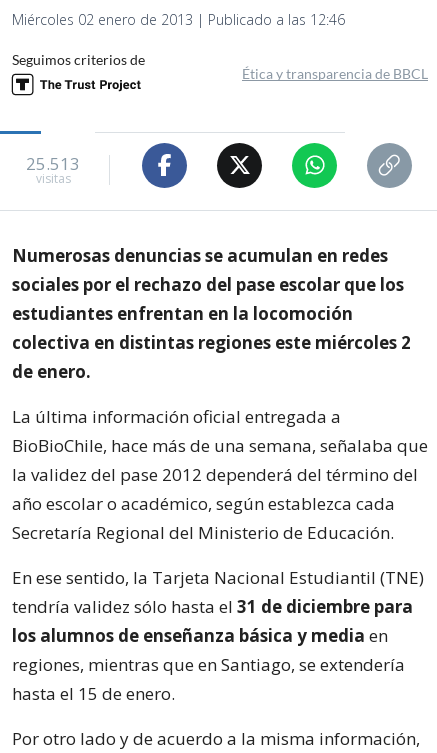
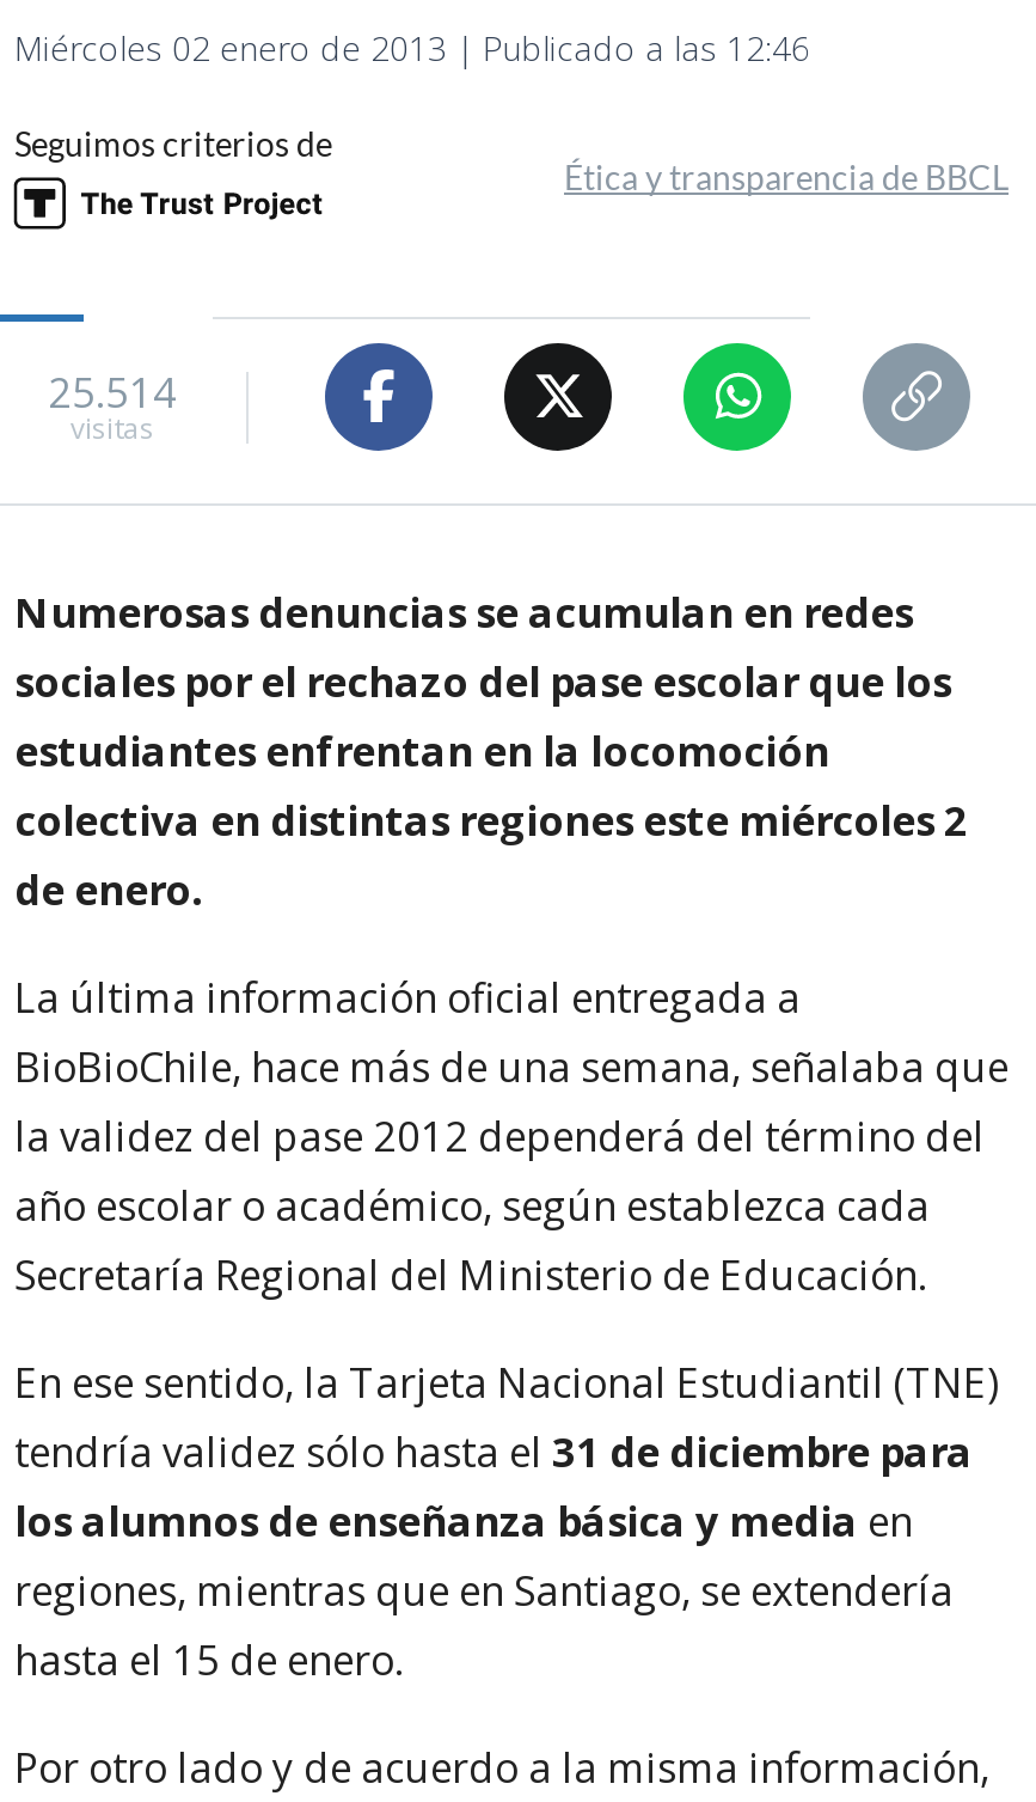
[26,152,80,175] 25.513 -> [48,365,177,420] 25.514

